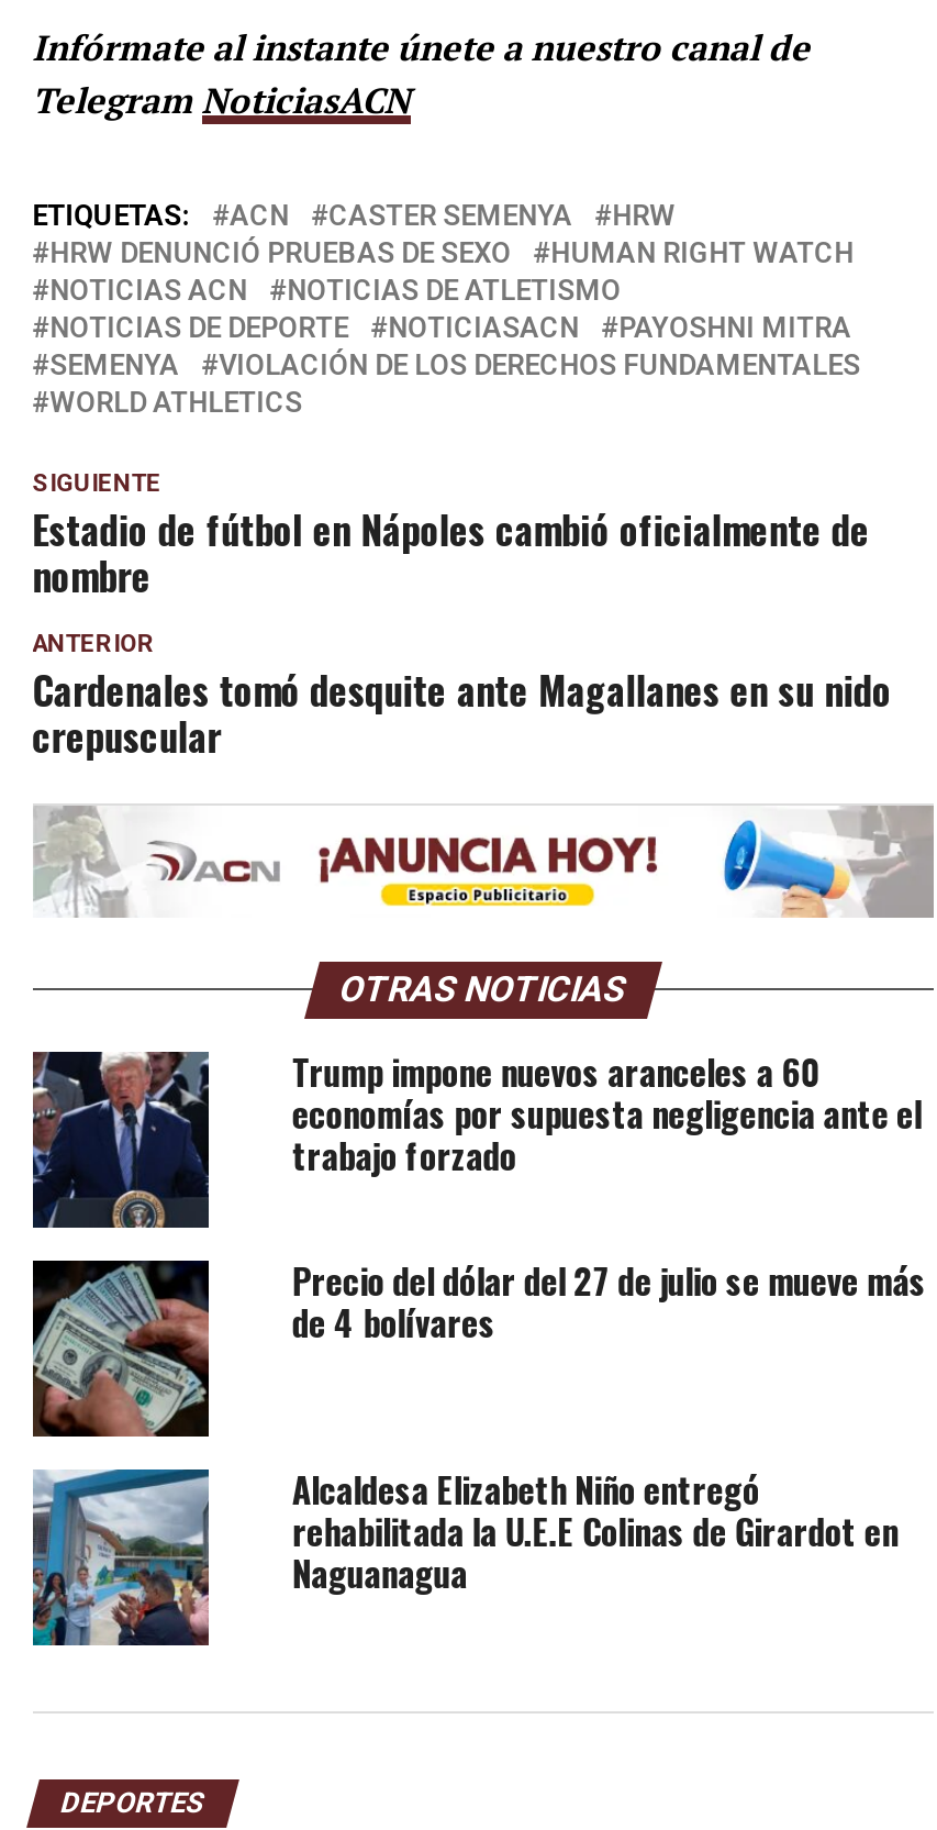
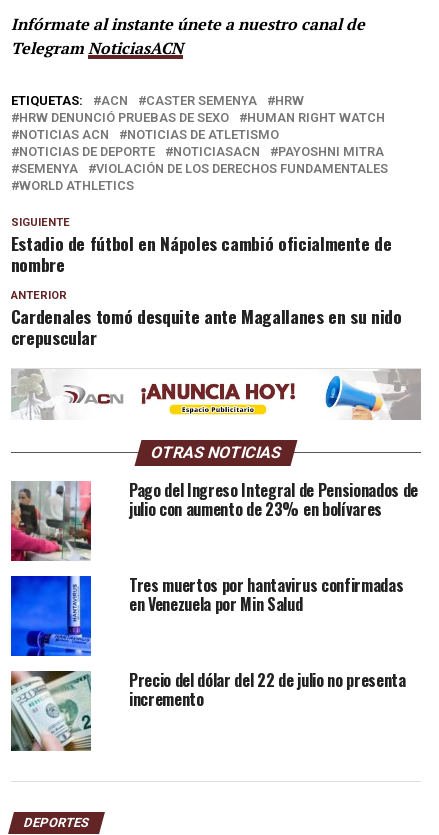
[31,1044,921,1230] [image] | Trump impone nuevos aranceles a 60 | economías por supuesta negligencia ante el | trabajo forzado -> [10,478,418,562] [image] | Pago del Ingreso Integral de Pensionados de | julio con aumento de 23% en bolívares
[31,1253,926,1439] [image] | Precio del dólar del 27 de julio se mueve más | de 4 bolívares -> [10,573,403,657] [image] | Tres muertos por hantavirus confirmadas | en Venezuela por Min Salud
[31,1462,898,1648] [image] | Alcaldesa Elizabeth Niño entregó | rehabilitada la U.E.E Colinas de Girardot en | Naguanagua -> [10,668,406,752] [image] | Precio del dólar del 22 de julio no presenta | incremento

